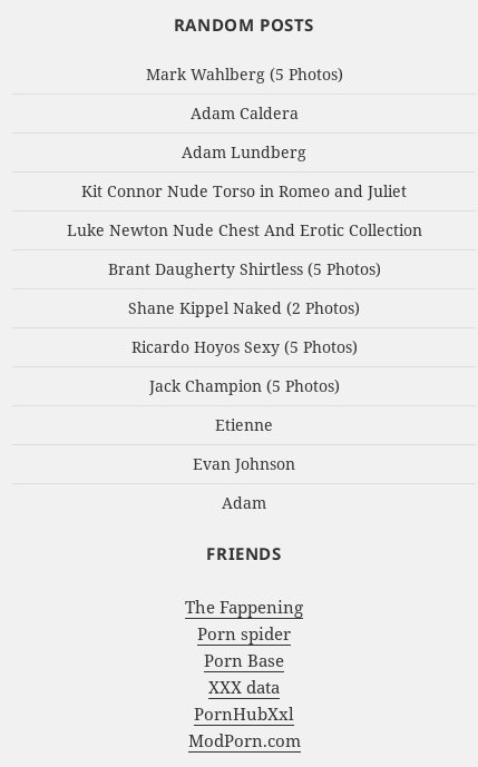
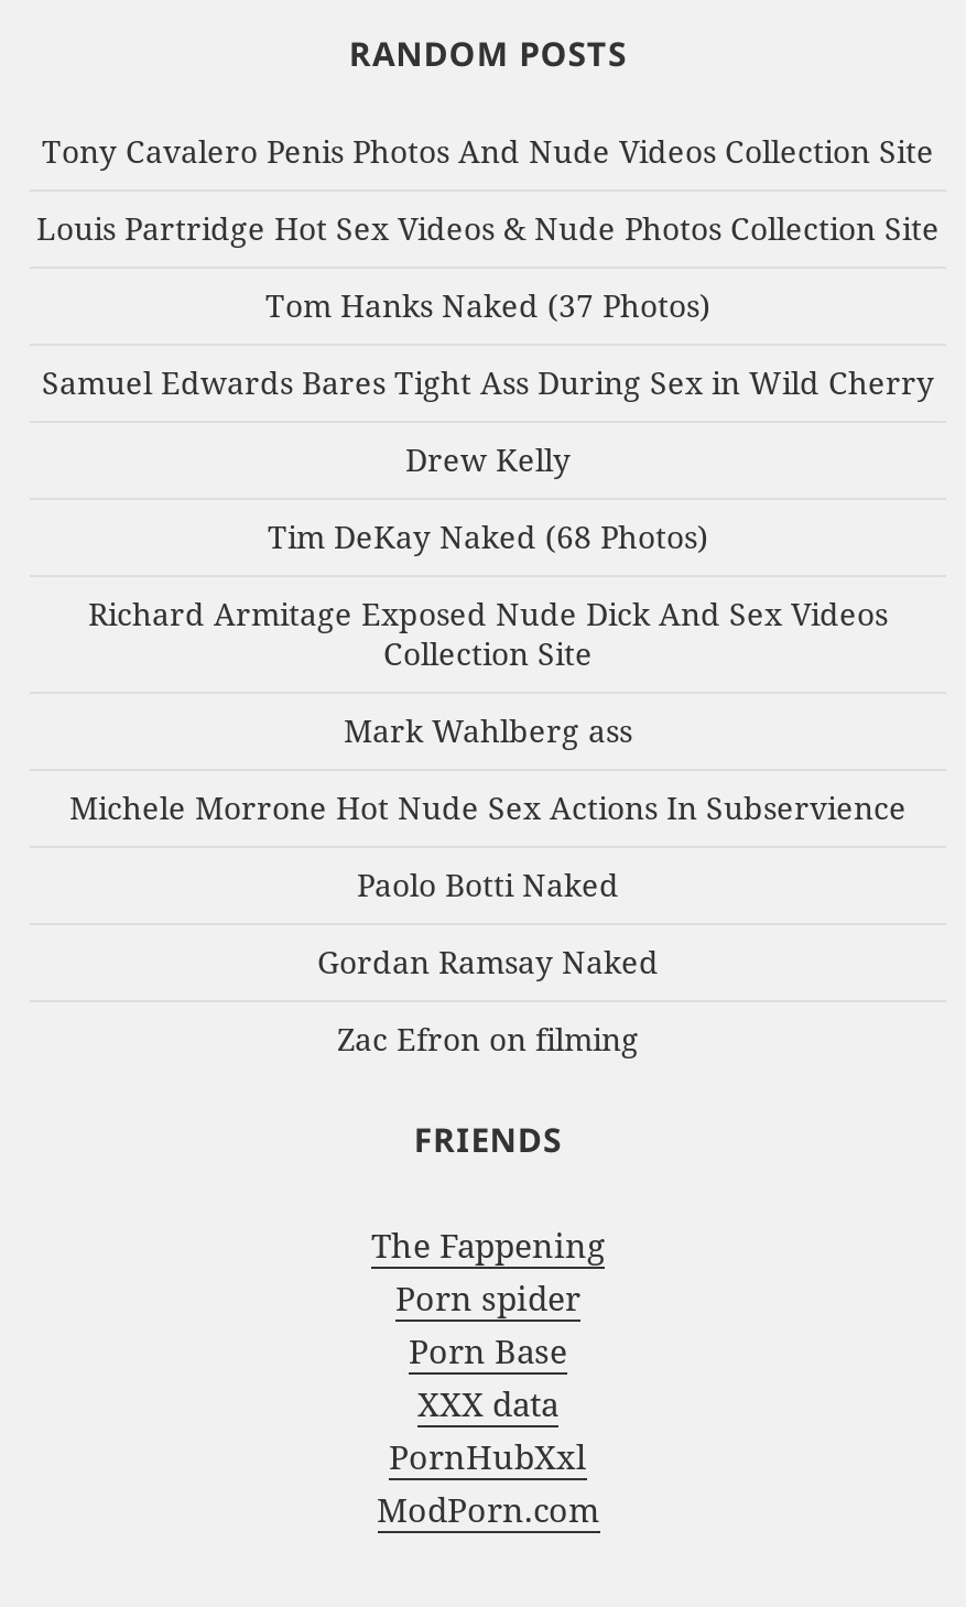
[145,63,343,84] Mark Wahlberg (5 Photos) -> [42,129,934,171] Tony Cavalero Penis Photos And Nude Videos Collection Site
[190,102,298,123] Adam Caldera -> [36,206,940,248] Louis Partridge Hot Sex Videos & Nude Photos Collection Site
[182,141,306,162] Adam Lundberg -> [265,283,710,325] Tom Hanks Naked (37 Photos)
[81,180,407,201] Kit Connor Nude Torso in Romeo and Juliet -> [42,360,934,402] Samuel Edwards Bares Tight Ass During Sex in Wild Cherry
[66,219,422,240] Luke Newton Nude Chest And Erotic Collection -> [405,437,571,479] Drew Kelly
[108,258,381,279] Brant Daugherty Shirtless (5 Photos) -> [268,514,708,556] Tim DeKay Naked (68 Photos)
[128,297,360,318] Shane Kippel Naked (2 Photos) -> [88,591,888,673] Richard Armitage Exposed Nude Dick And Sex Videos | Collection Site
[131,336,357,357] Ricardo Hoyos Sexy (5 Photos) -> [344,708,632,750] Mark Wahlberg ass
[149,375,339,396] Jack Champion (5 Photos) -> [69,785,907,827] Michele Morrone Hot Nude Sex Actions In Subservience
[215,414,273,435] Etienne -> [357,862,619,904] Paolo Botti Naked
[193,453,295,474] Evan Johnson -> [317,939,659,981] Gordan Ramsay Naked
[222,492,266,513] Adam -> [337,1016,639,1058] Zac Efron on filming

